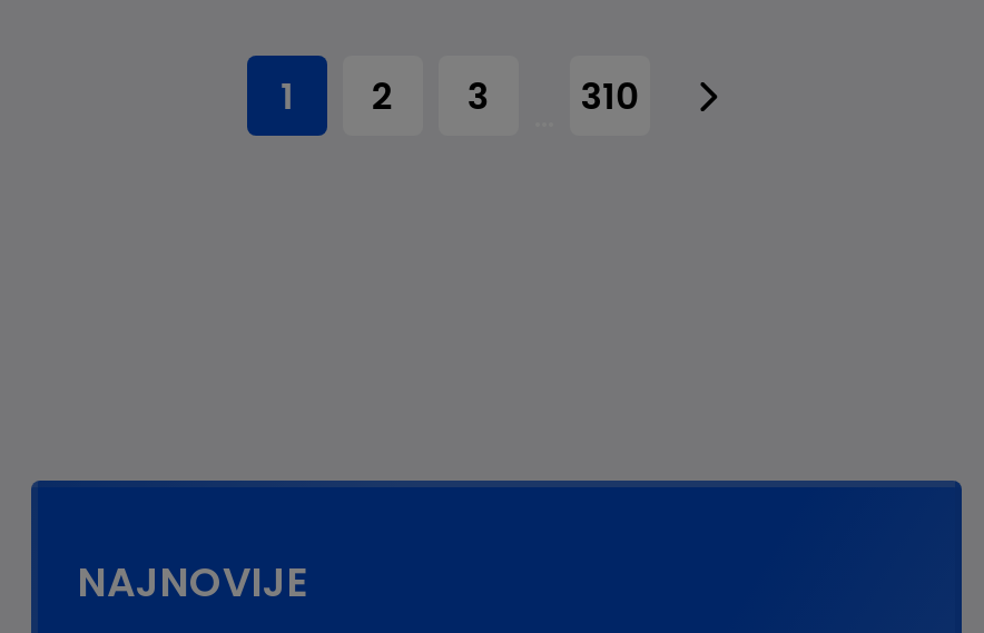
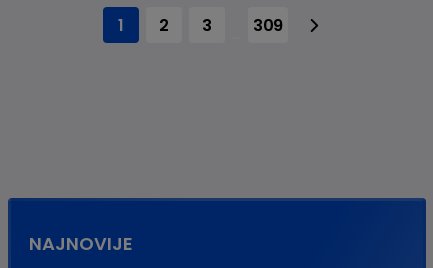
[281,70,639,140] 1 2 3 ... 310 -> [118,14,283,45] 1 2 3 ... 309

